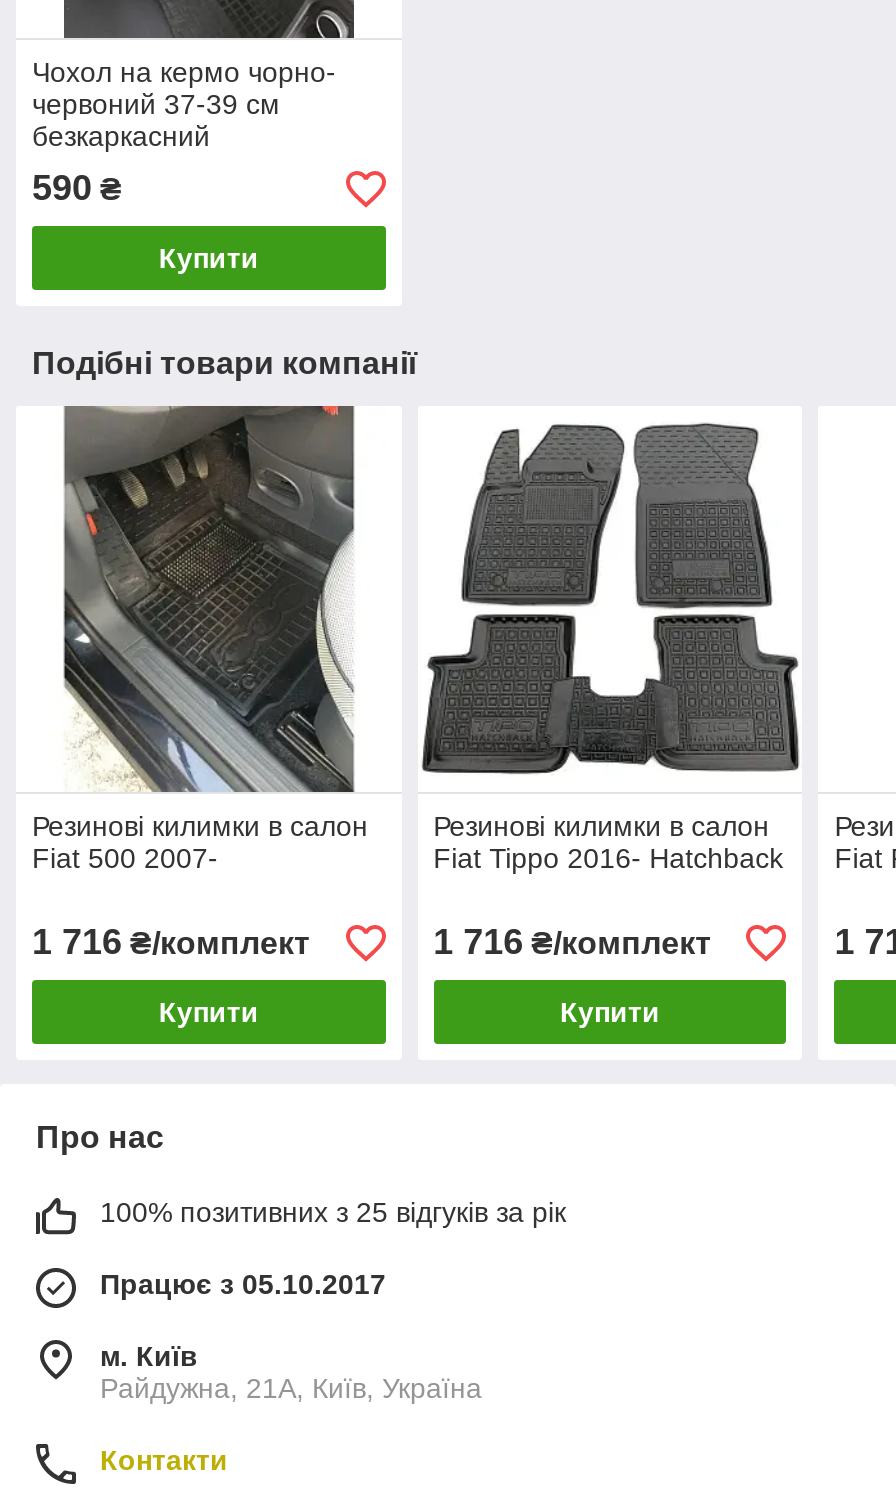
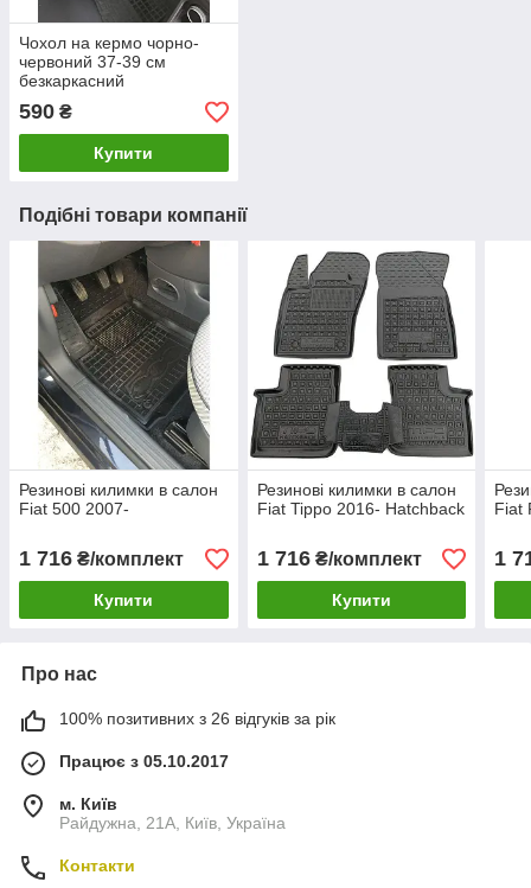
[100,1196,566,1228] 100% позитивних з 25 відгуків за рік -> [59,709,335,728] 100% позитивних з 26 відгуків за рік

